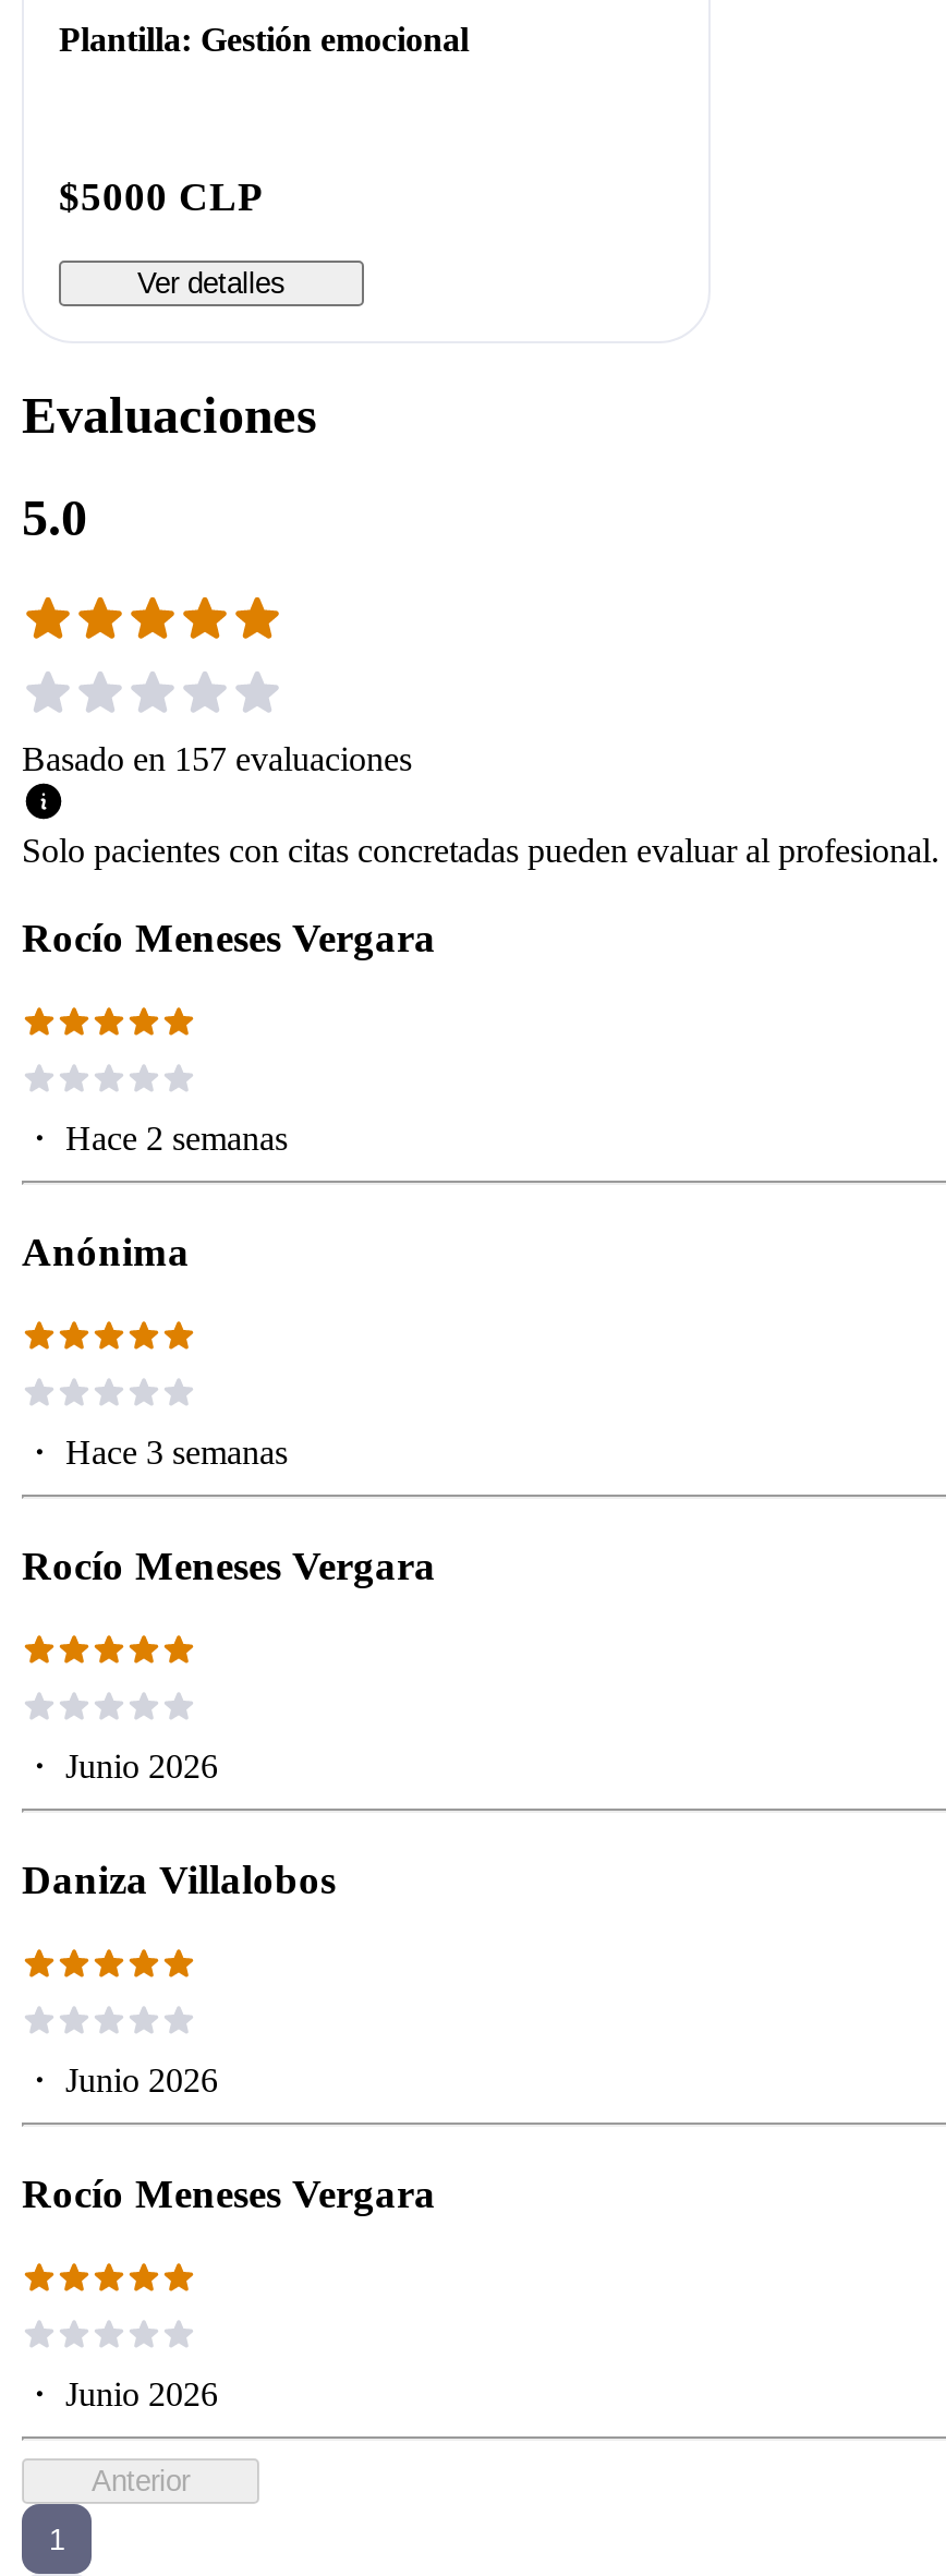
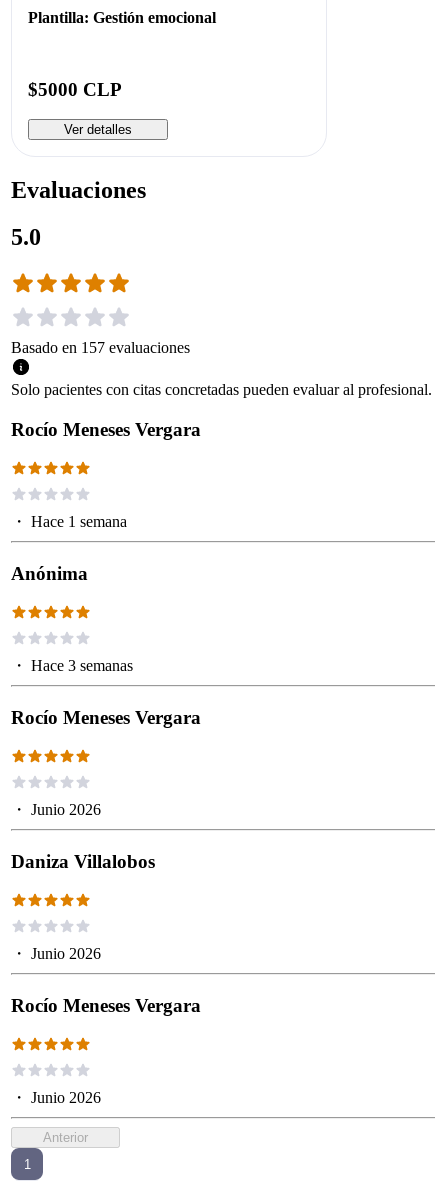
[22,1120,288,1157] ・Hace 2 semanas -> [11,513,127,530] ・Hace 1 semana

